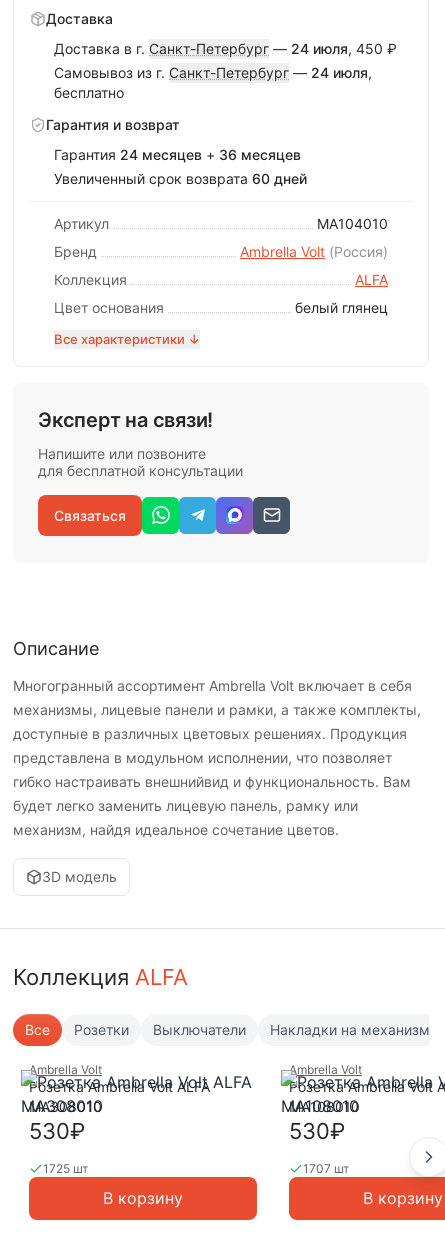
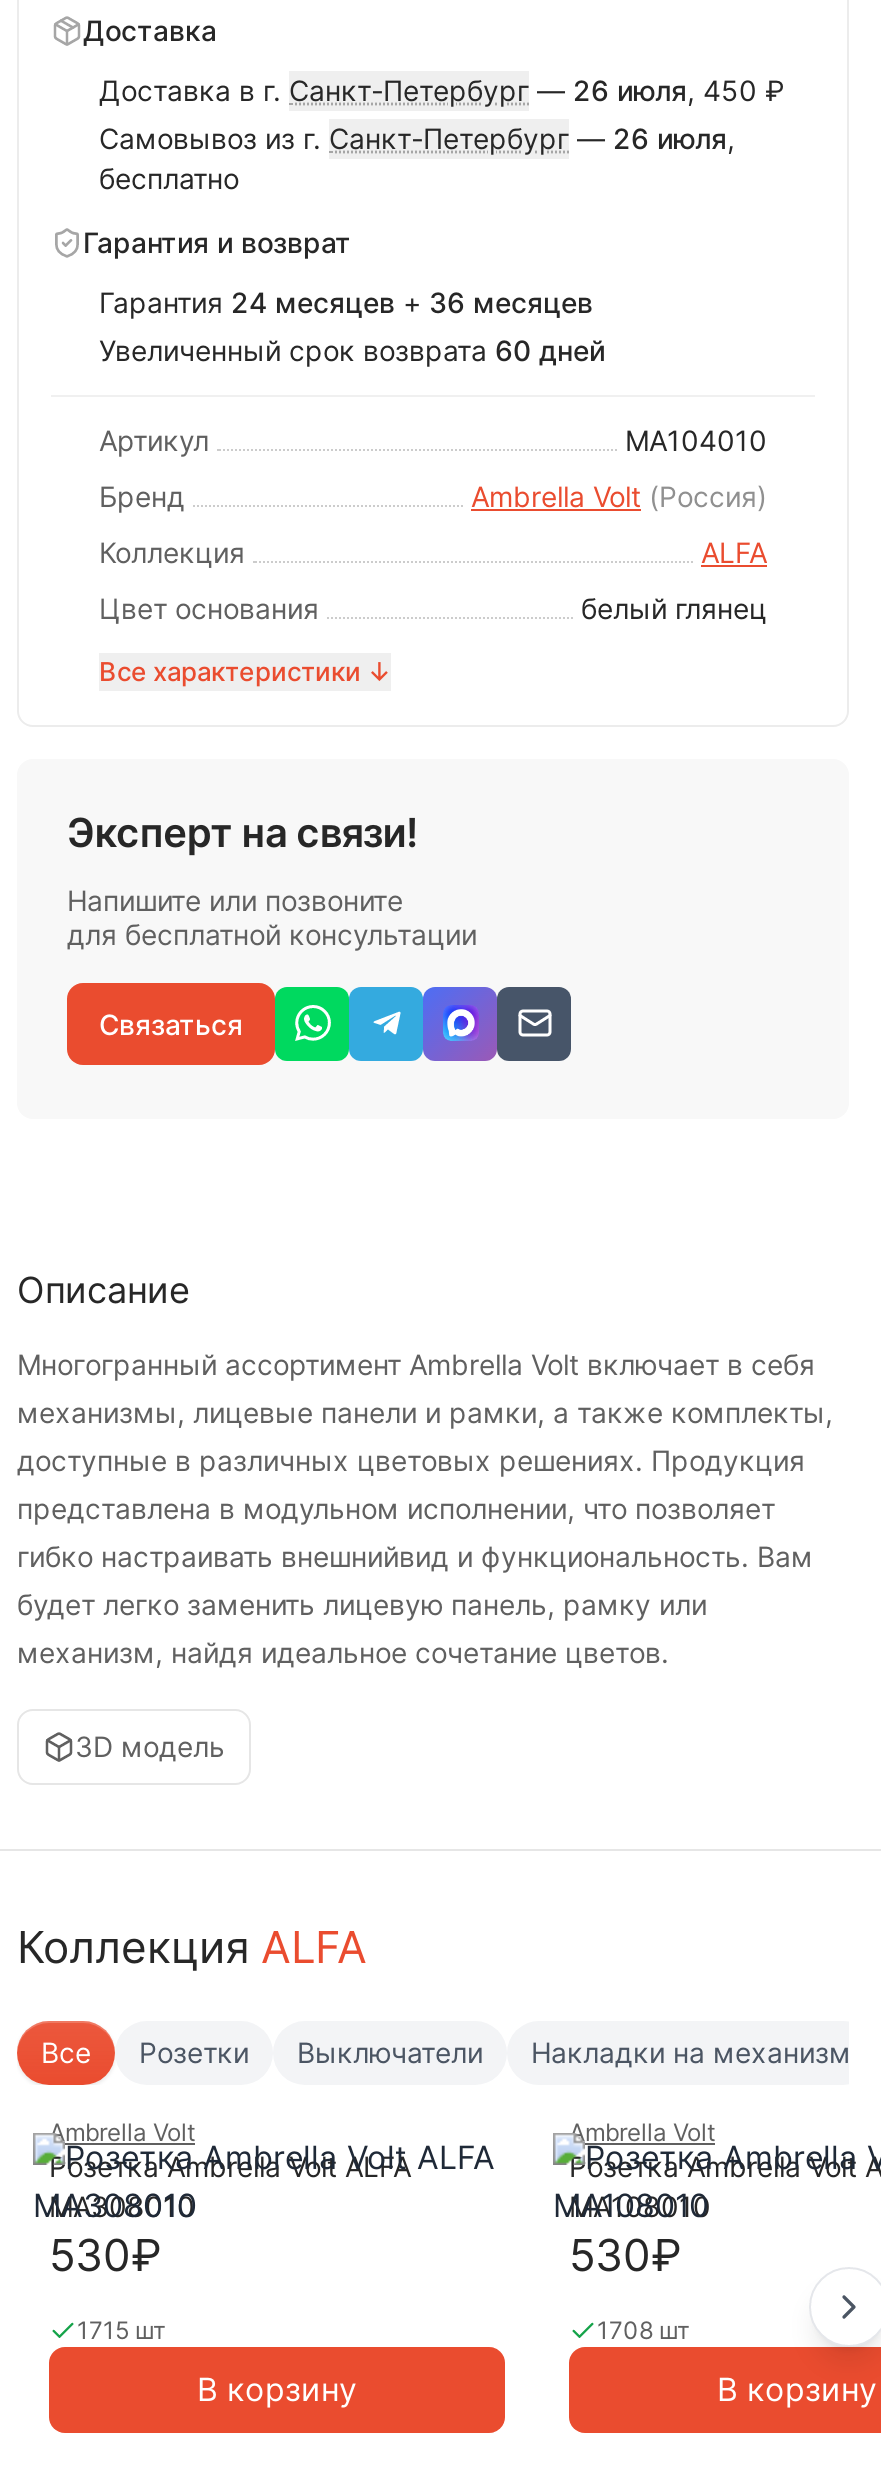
[54,40,397,57] Доставка в г. Санкт-Петербург — 24 июля, 450 ₽ -> [99,73,785,107] Доставка в г. Санкт-Петербург — 26 июля, 450 ₽
[54,64,372,81] Самовывоз из г. Санкт-Петербург — 24 июля, -> [99,121,735,155] Самовывоз из г. Санкт-Петербург — 26 июля,
[43,1161,88,1176] 1725 шт -> [77,2315,165,2345] 1715 шт
[303,1161,349,1176] 1707 шт -> [597,2315,689,2345] 1708 шт

